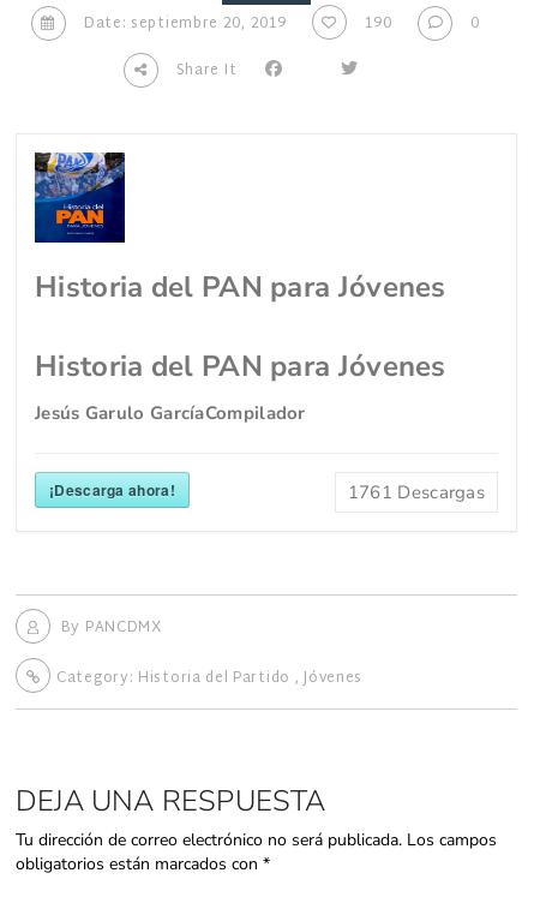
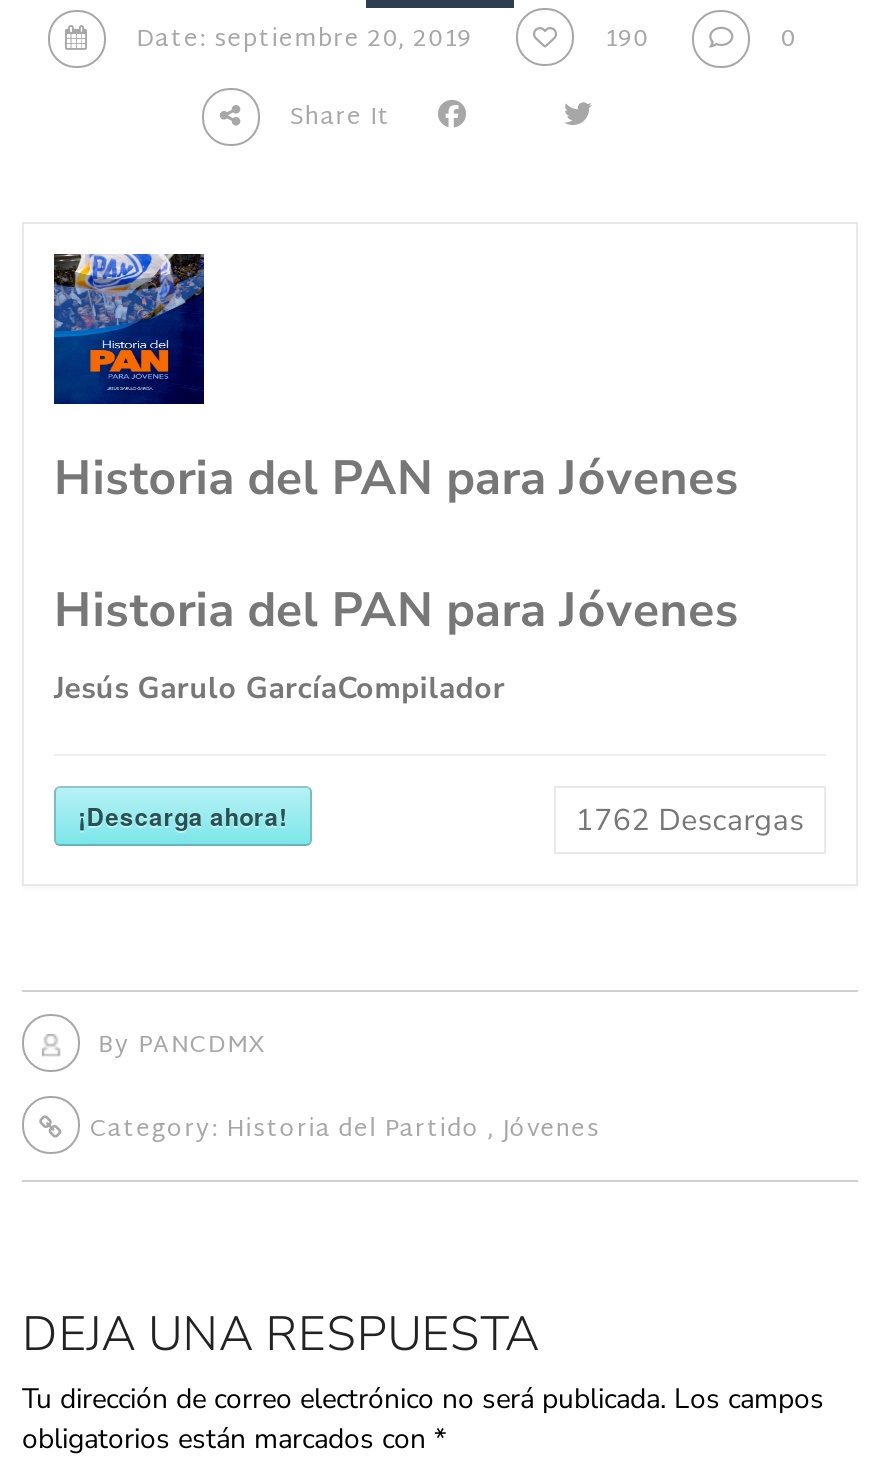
[348,480,485,504] 1761 Descargas -> [576,800,804,840] 1762 Descargas

